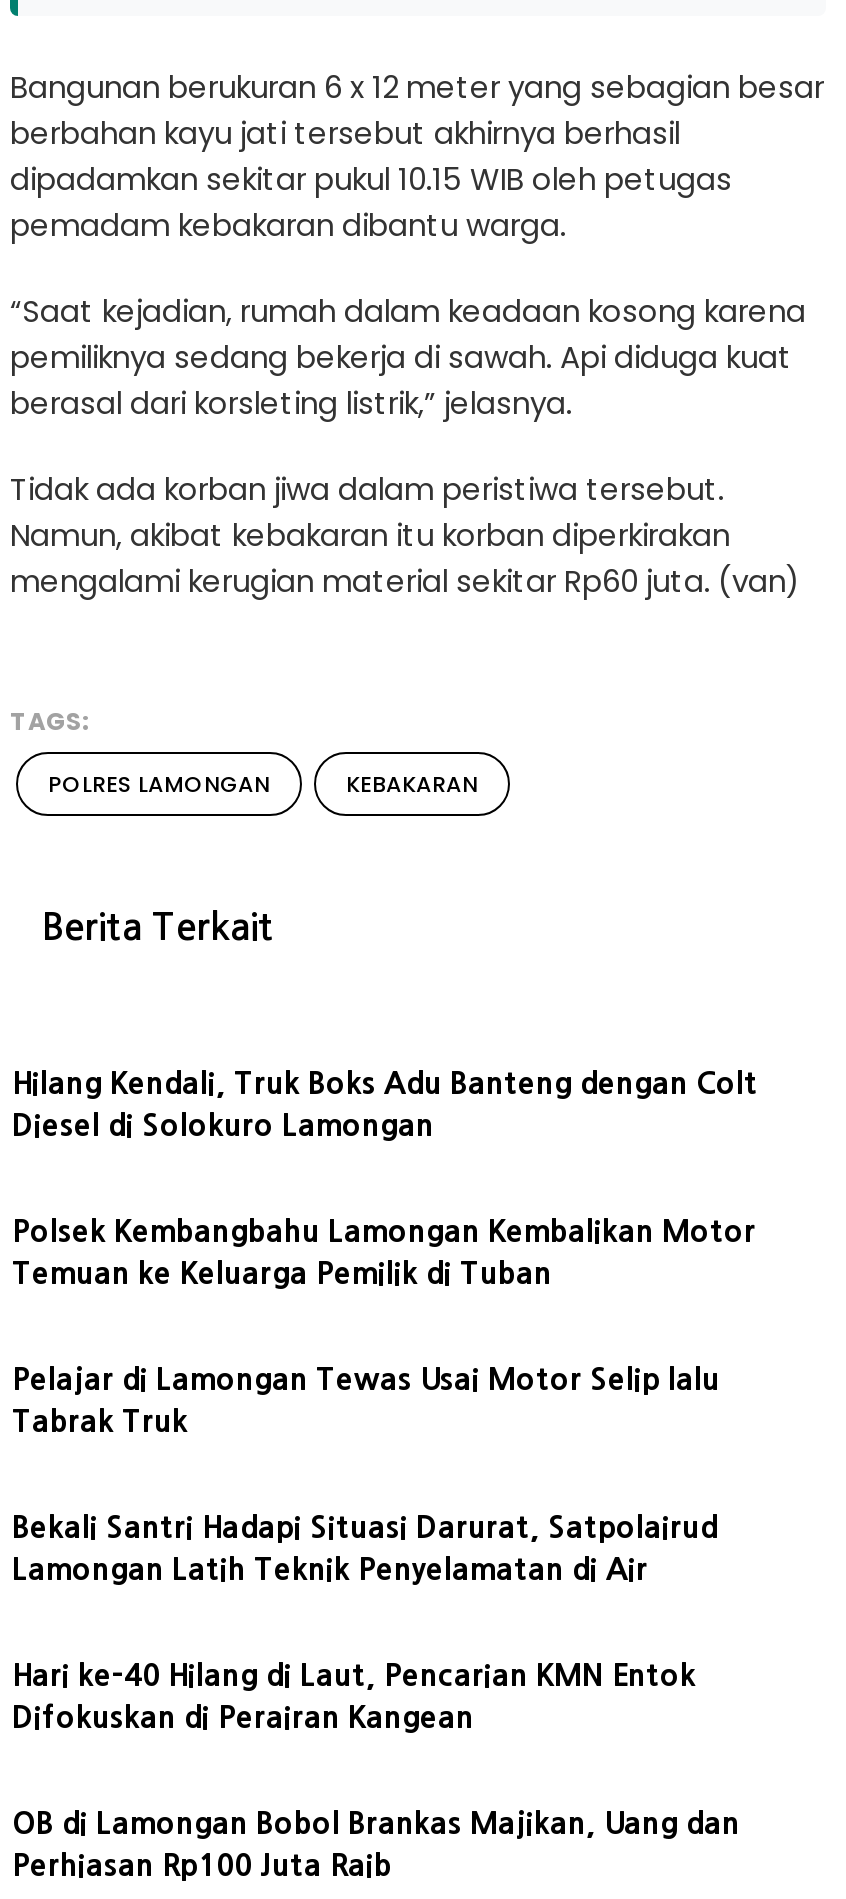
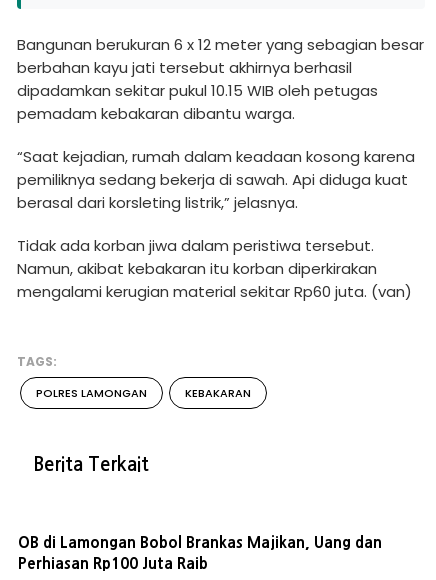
[12,1067,758,1139] Hilang Kendali, Truk Boks Adu Banteng dengan Colt | Diesel di Solokuro Lamongan -> none
[12,1215,756,1287] Polsek Kembangbahu Lamongan Kembalikan Motor | Temuan ke Keluarga Pemilik di Tuban -> none
[12,1363,720,1435] Pelajar di Lamongan Tewas Usai Motor Selip lalu | Tabrak Truk -> none
[12,1511,718,1583] Bekali Santri Hadapi Situasi Darurat, Satpolairud | Lamongan Latih Teknik Penyelamatan di Air -> none
[12,1659,696,1731] Hari ke-40 Hilang di Laut, Pencarian KMN Entok | Difokuskan di Perairan Kangean -> none

